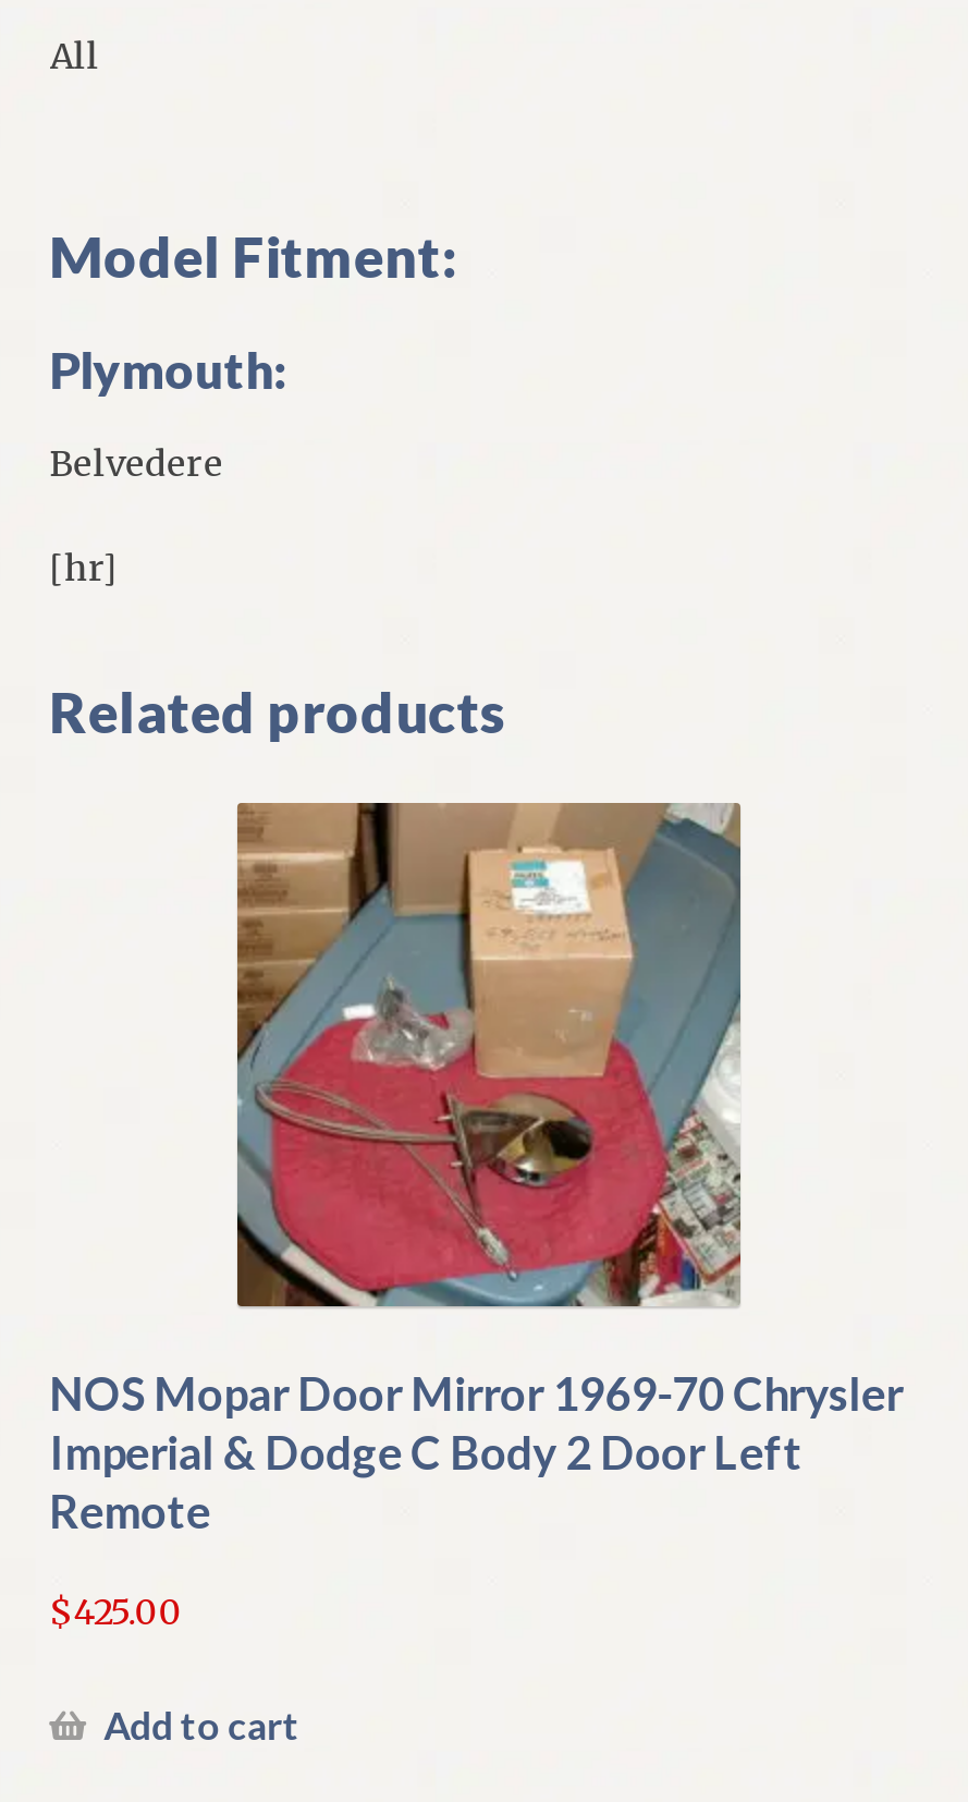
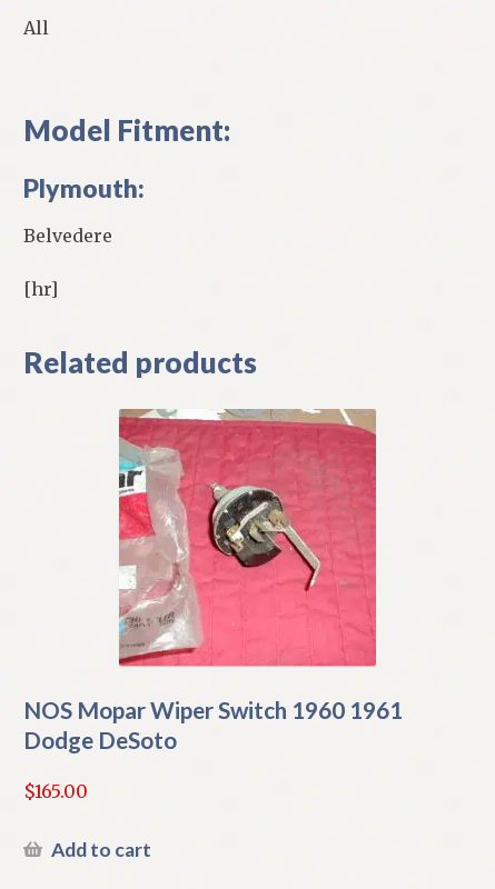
[49,801,903,1537] [image] | NOS Mopar Door Mirror 1969-70 Chrysler | Imperial & Dodge C Body 2 Door Left | Remote -> [23,409,402,754] [image] | NOS Mopar Wiper Switch 1960 1961 | Dodge DeSoto
[49,1589,182,1633] $425.00 -> [23,780,87,802] $165.00

